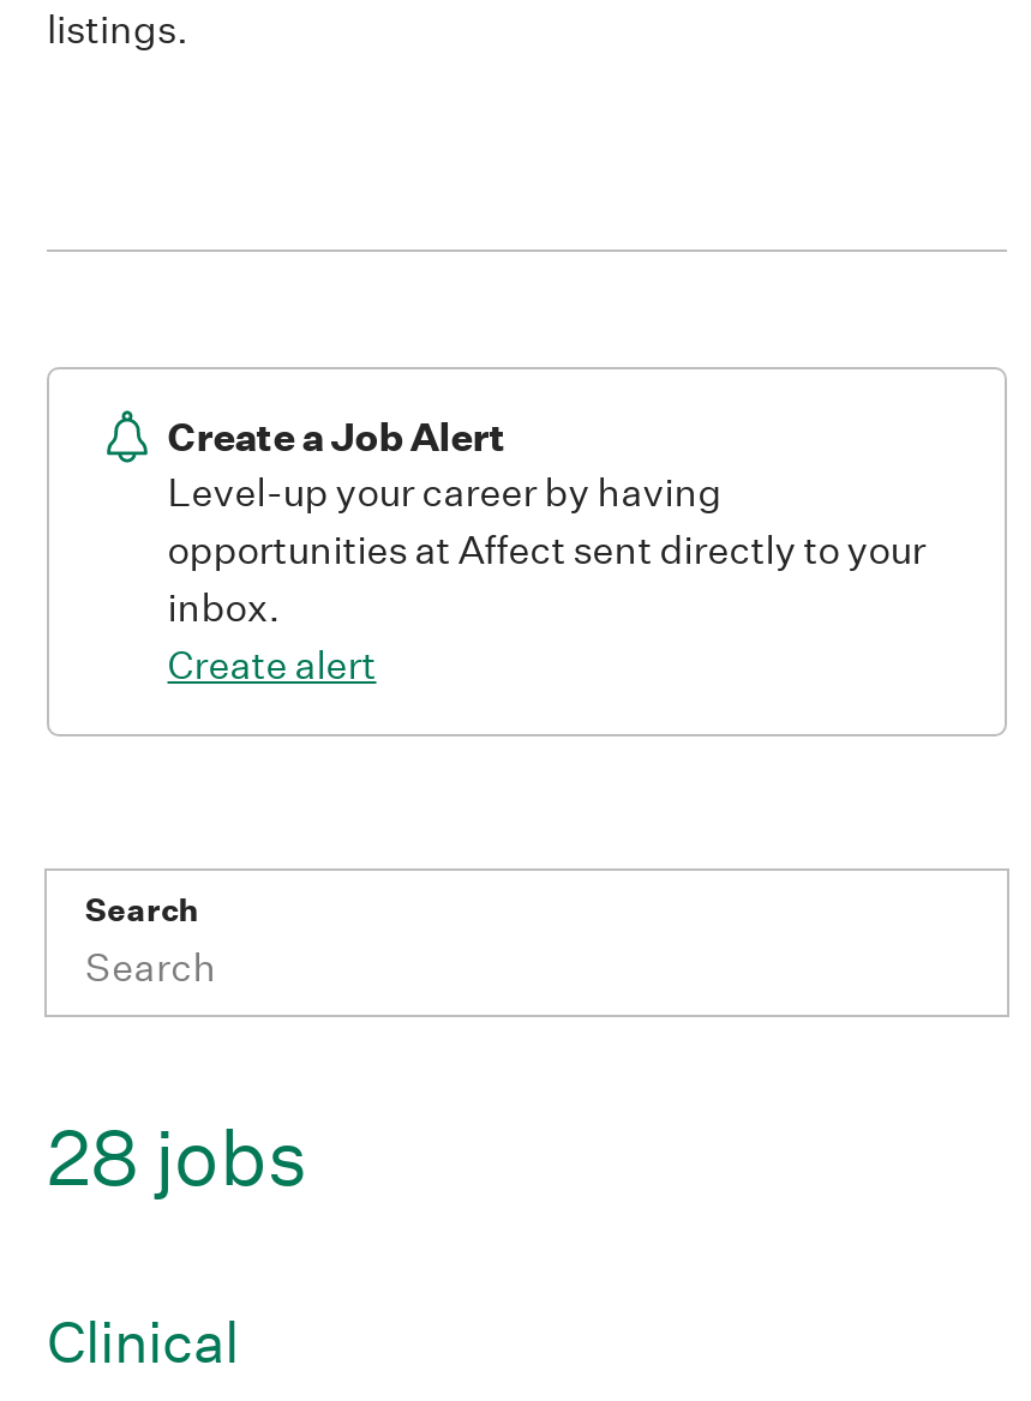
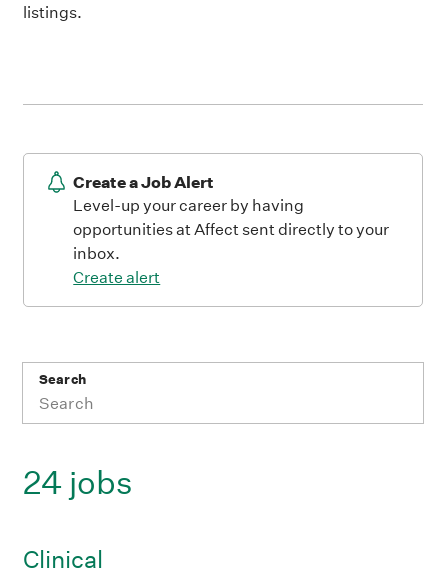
[47,1111,308,1204] 28 jobs -> [23,463,133,502] 24 jobs

